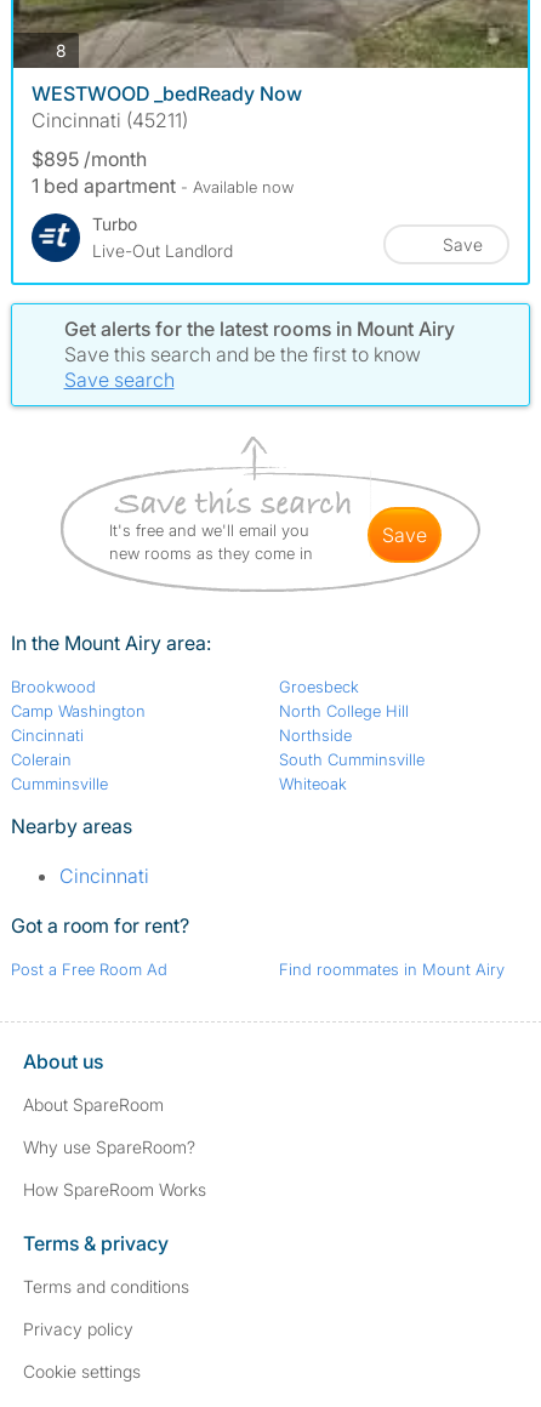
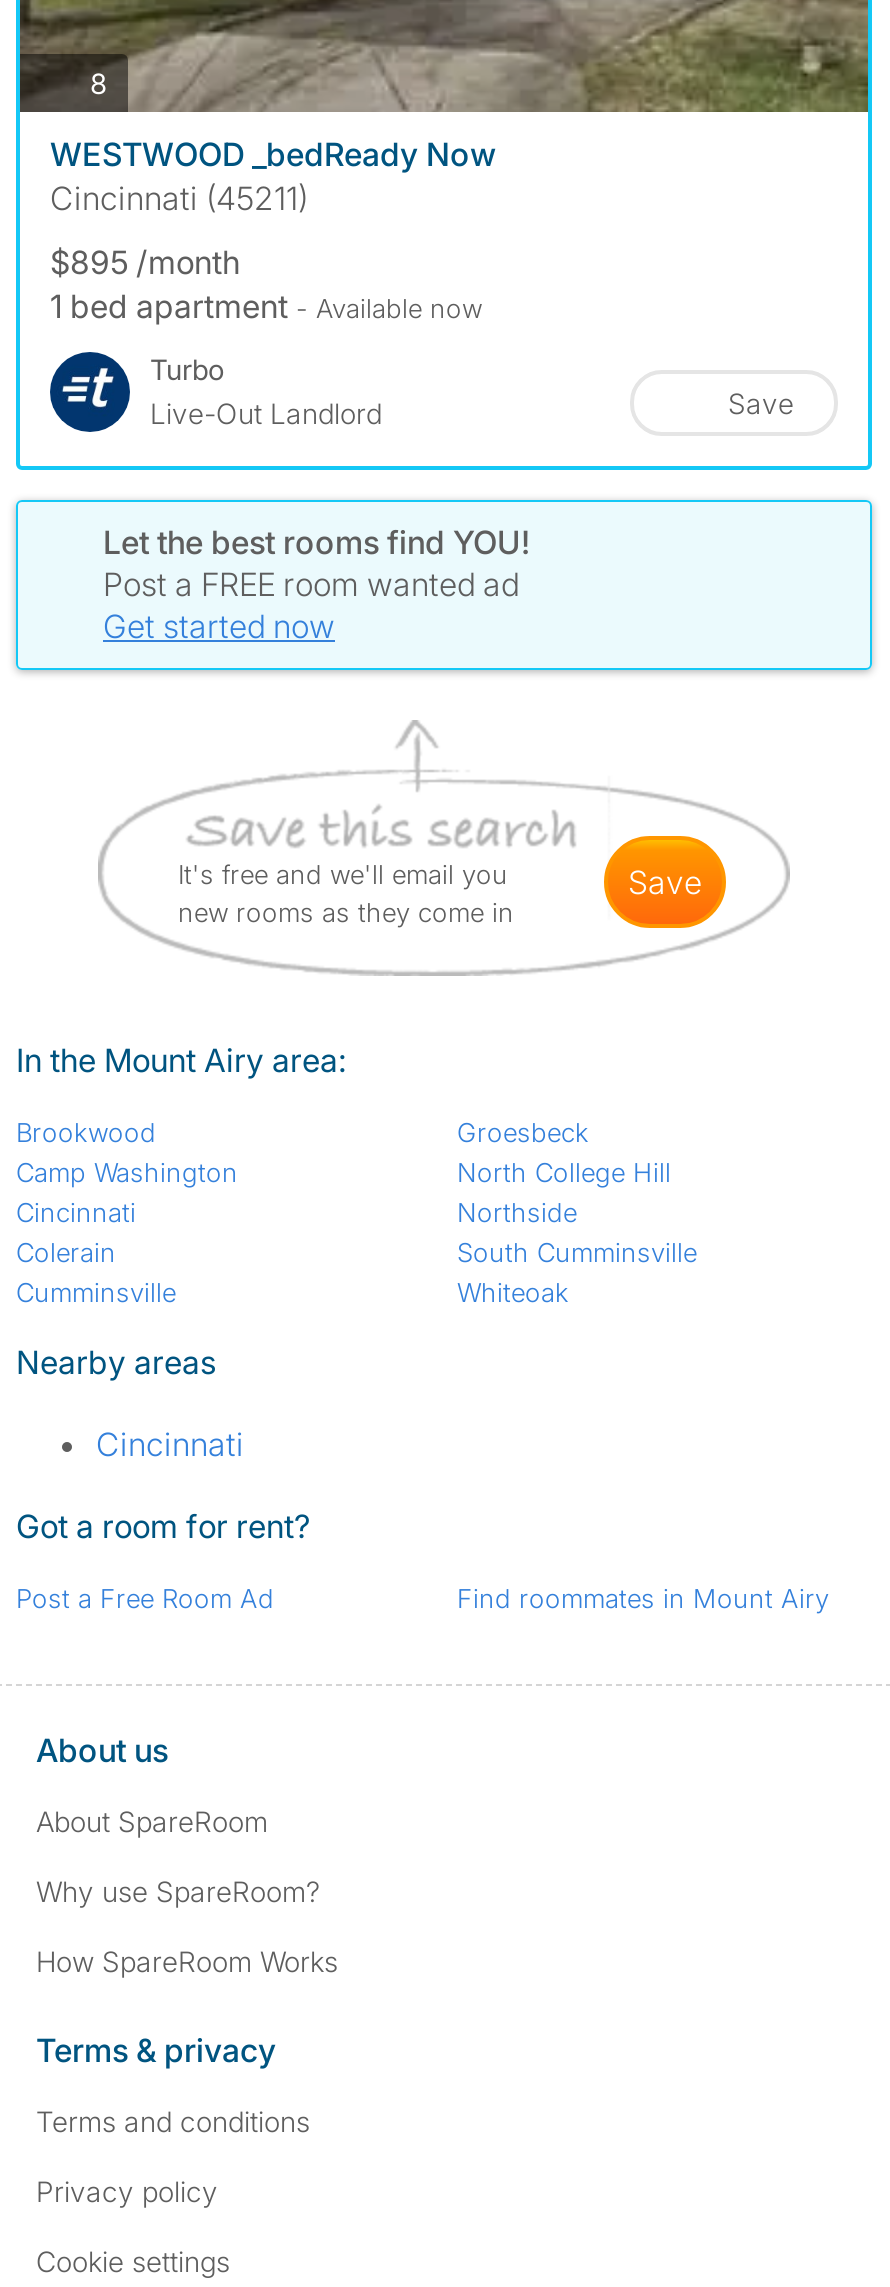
[64,317,454,392] Get alerts for the latest rooms in Mount Airy | Save this search and be the first to know | Save search -> [103,522,531,646] Let the best rooms find YOU! | Post a FREE room wanted ad | Get started now

